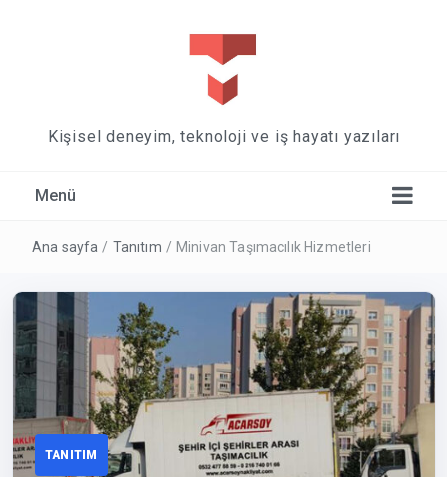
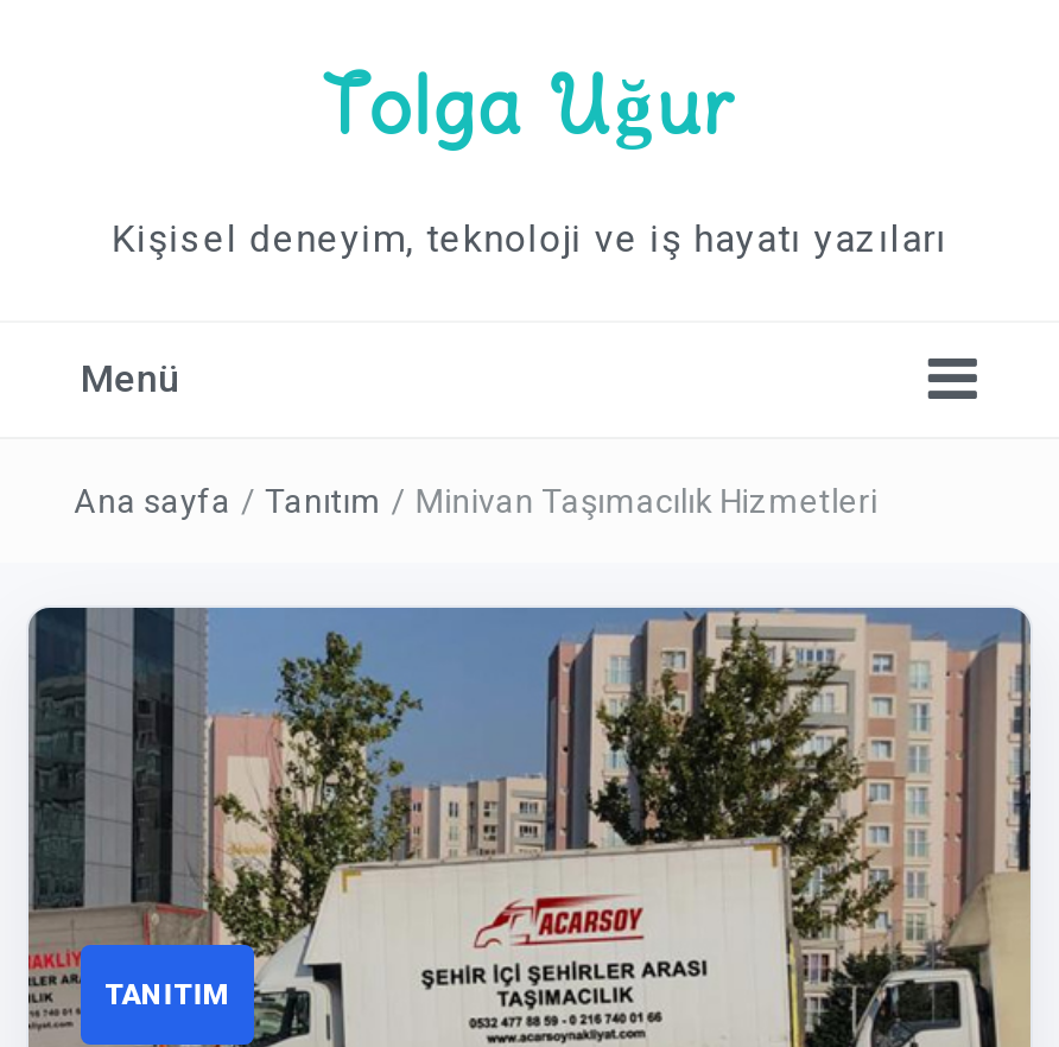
none -> [322,57,737,154] Tolga Uğur

